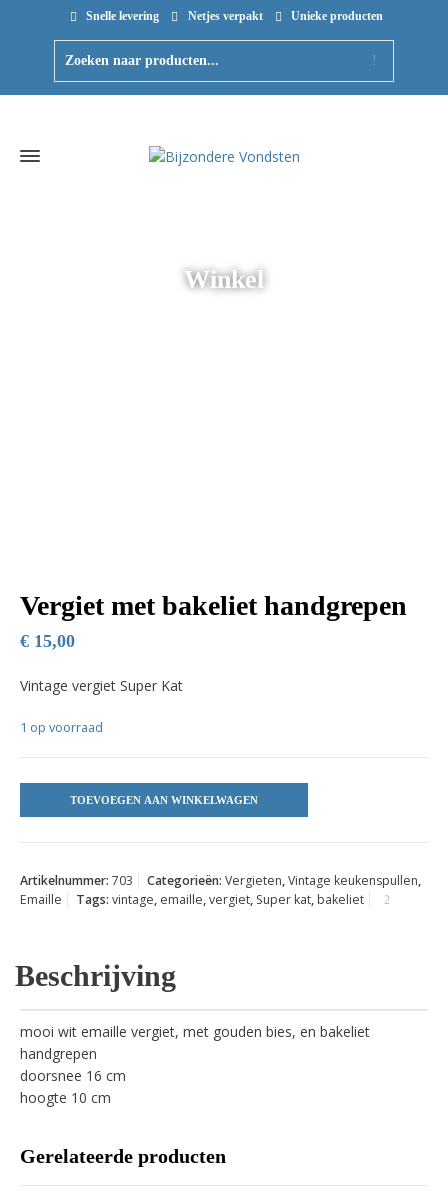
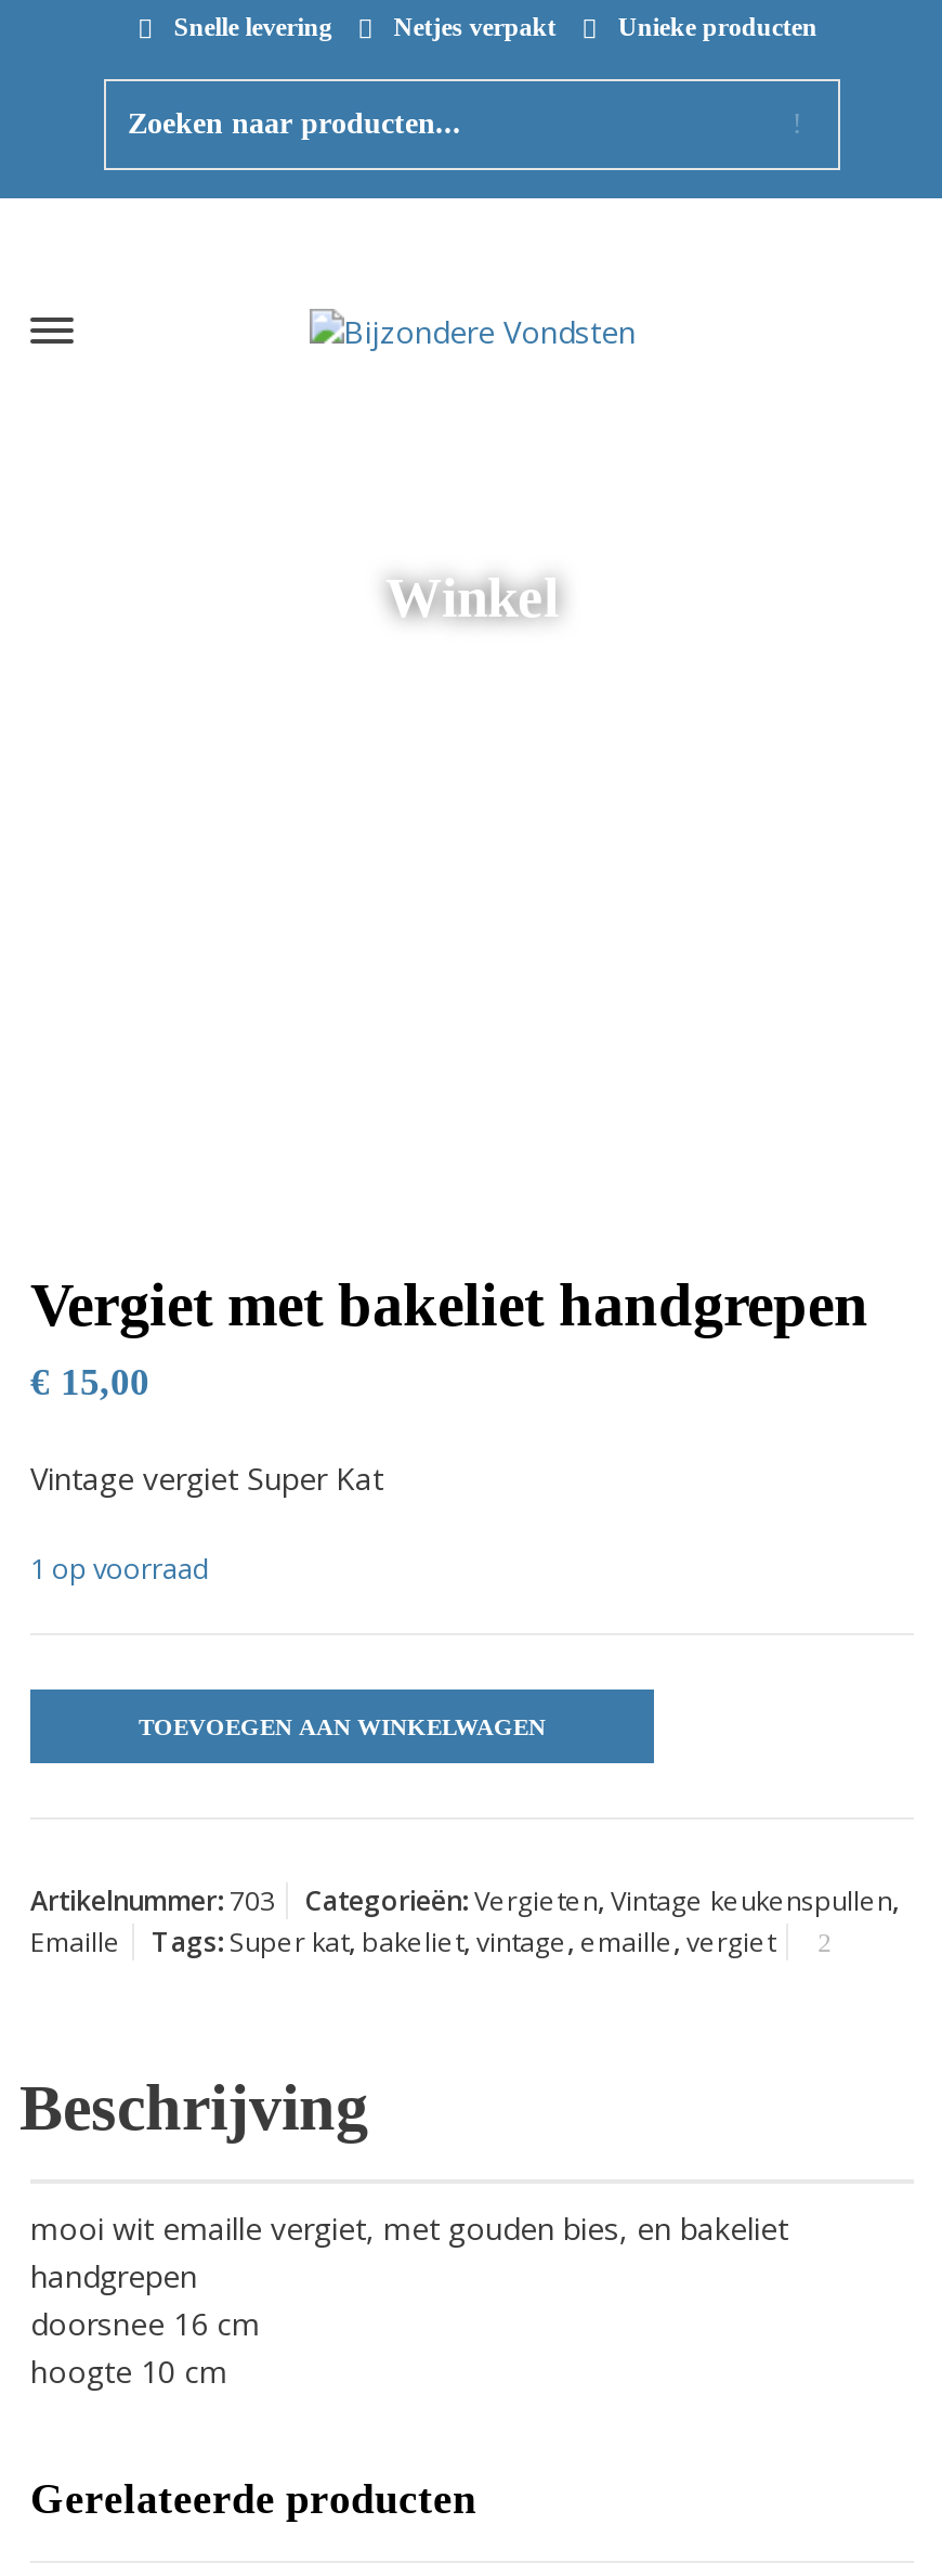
[76,891,364,908] Tags: vintage, emaille, vergiet, Super kat, bakeliet -> [152,1923,775,1960] Tags: Super kat, bakeliet, vintage, emaille, vergiet

